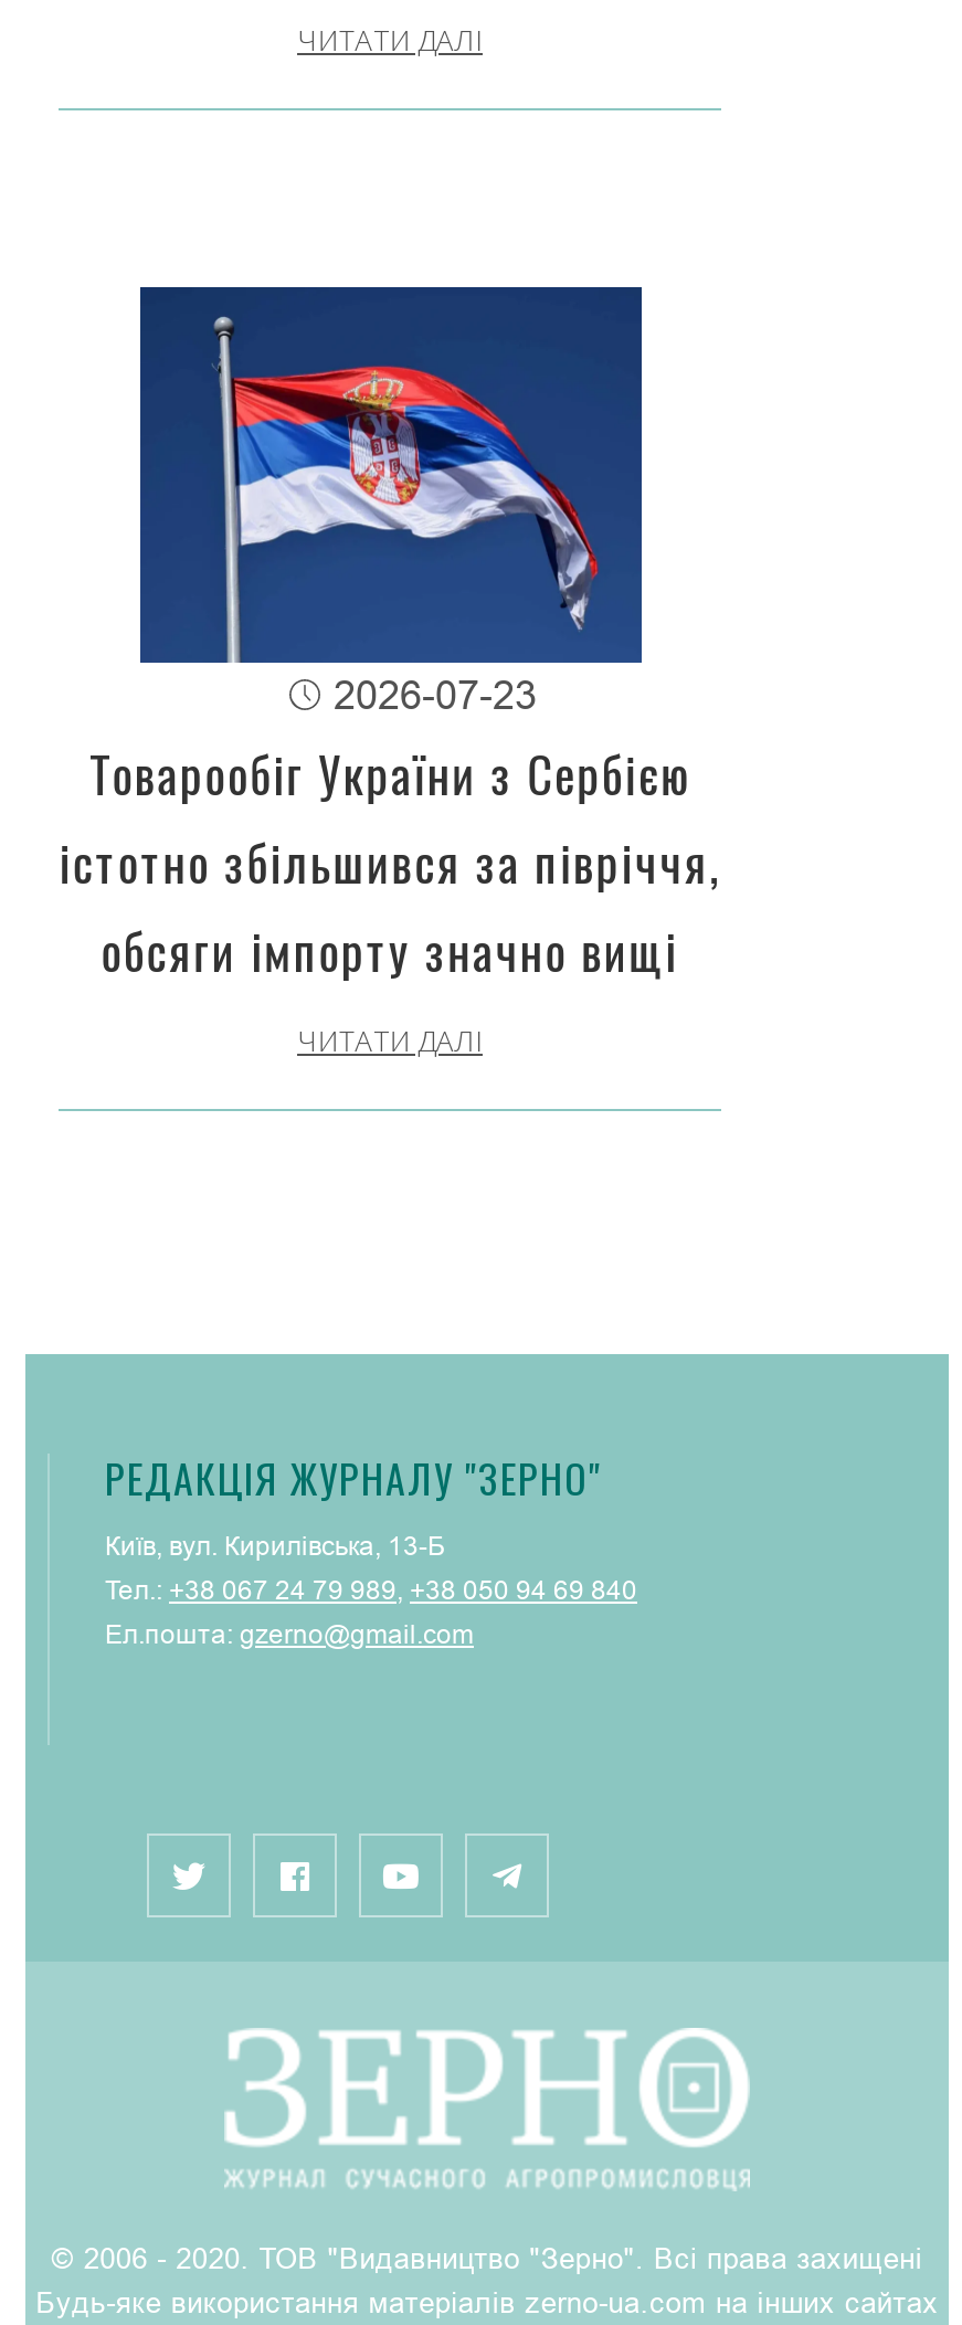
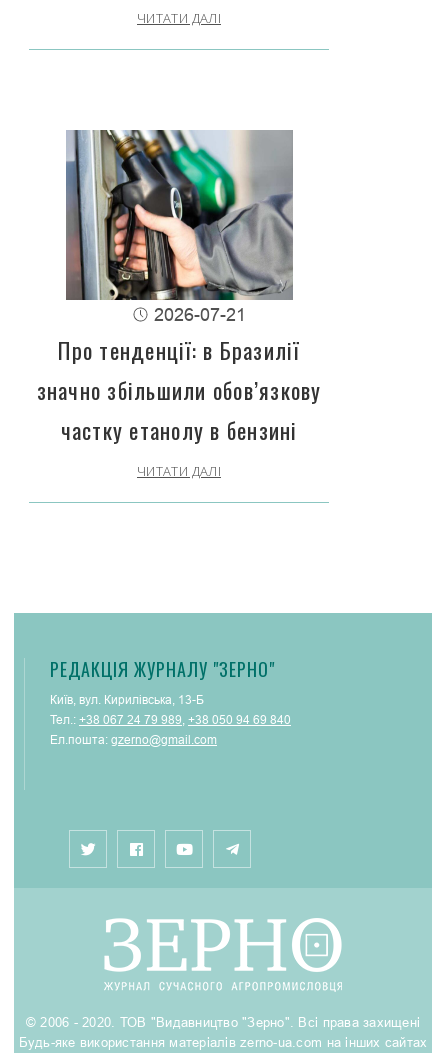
[59,284,721,985] [image] | 2026-07-23 | Товарообіг України з Сербією | істотно збільшився за півріччя, | обсяги імпорту значно вищі -> [36,129,321,446] [image] | 2026-07-21 | Про тенденції: в Бразилії | значно збільшили обов’язкову | частку етанолу в бензині

